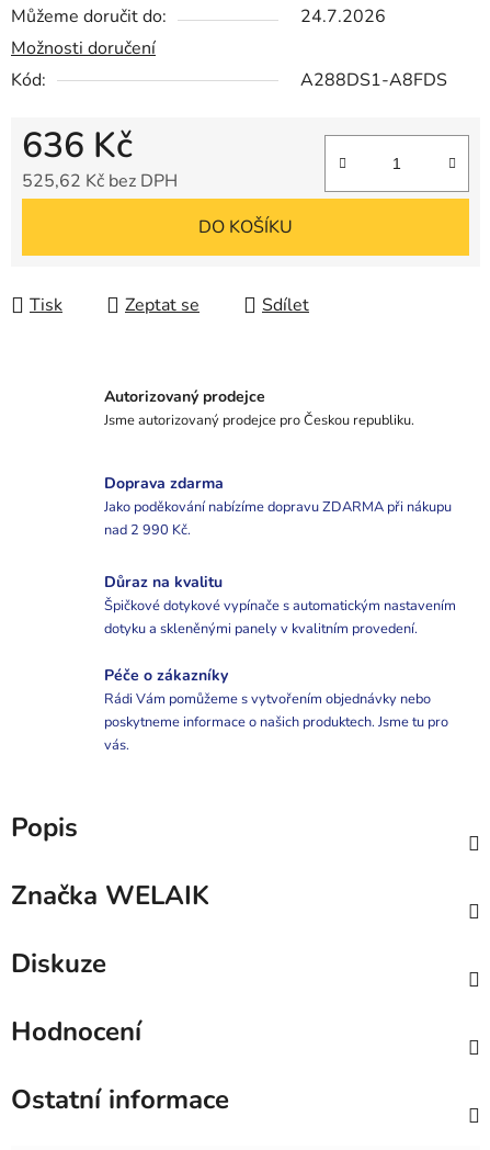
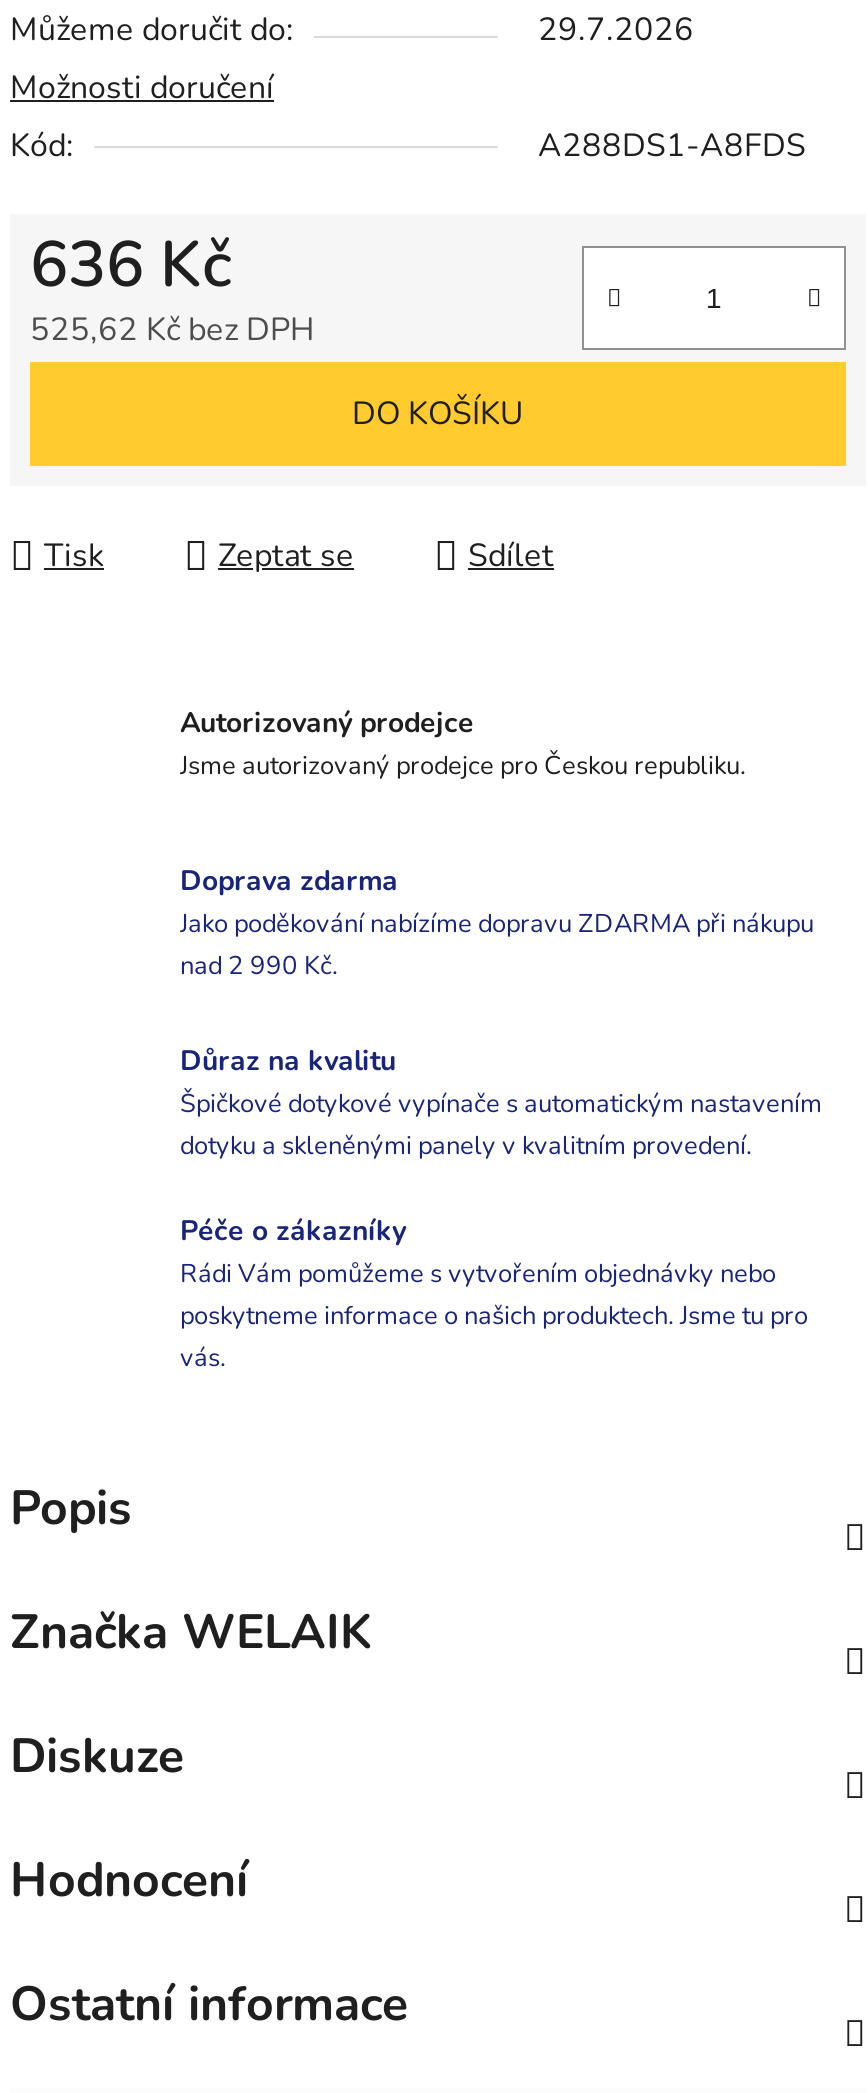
[300,5,386,29] 24.7.2026 -> [538,8,694,52] 29.7.2026

